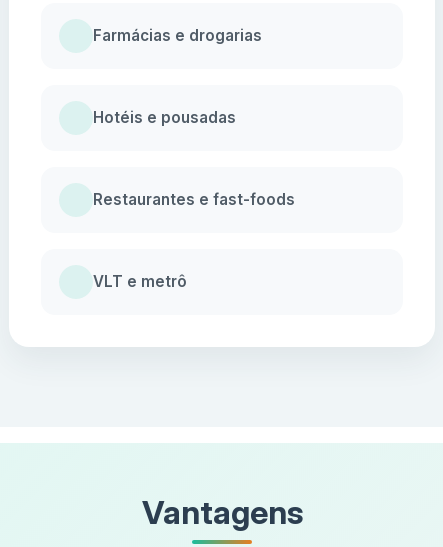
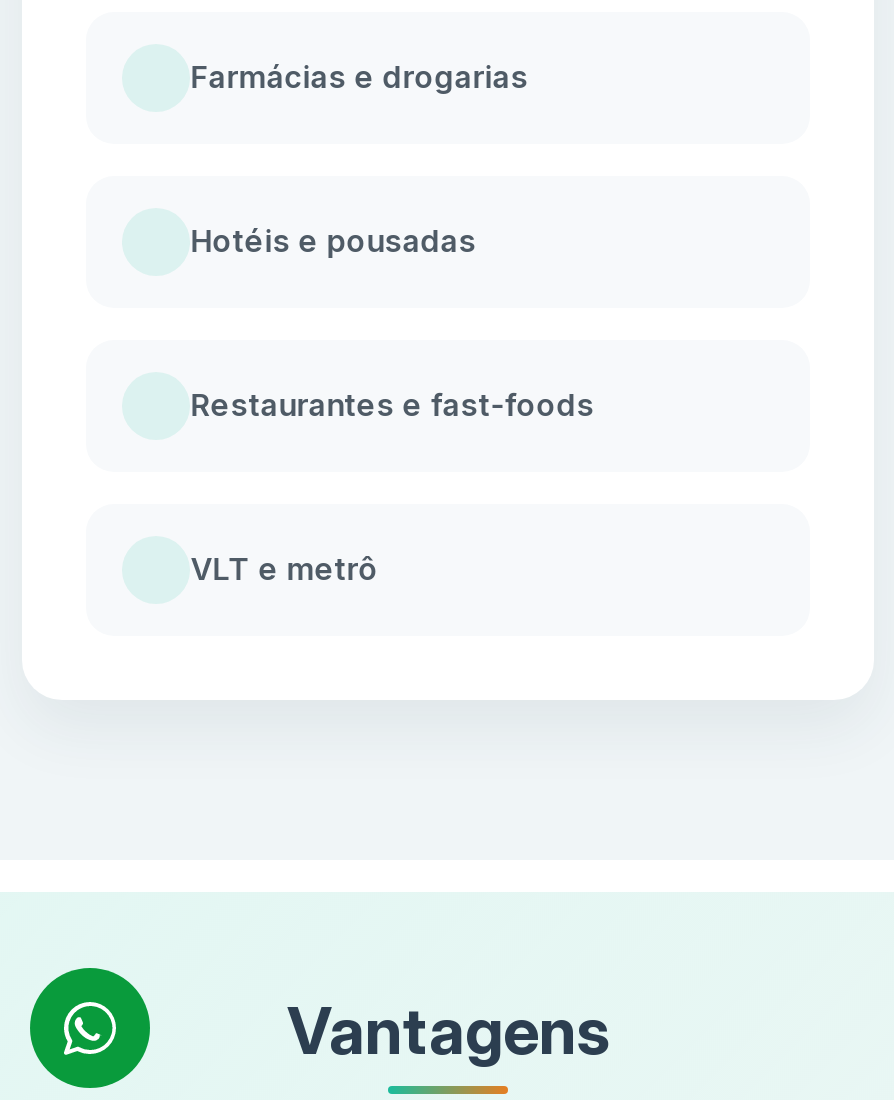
none -> [28,966,152,1090] [image]

